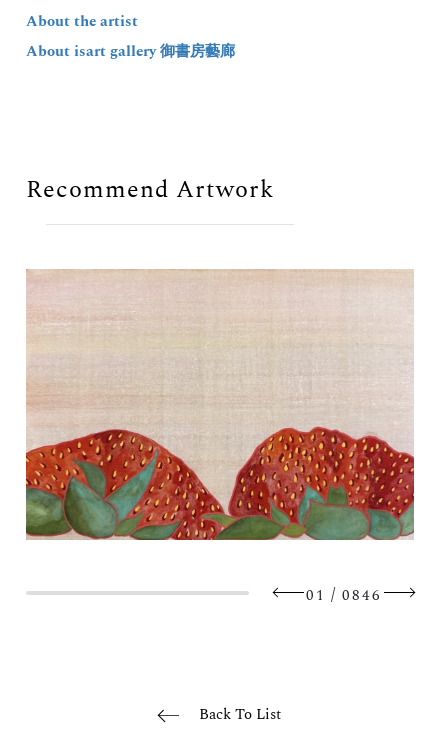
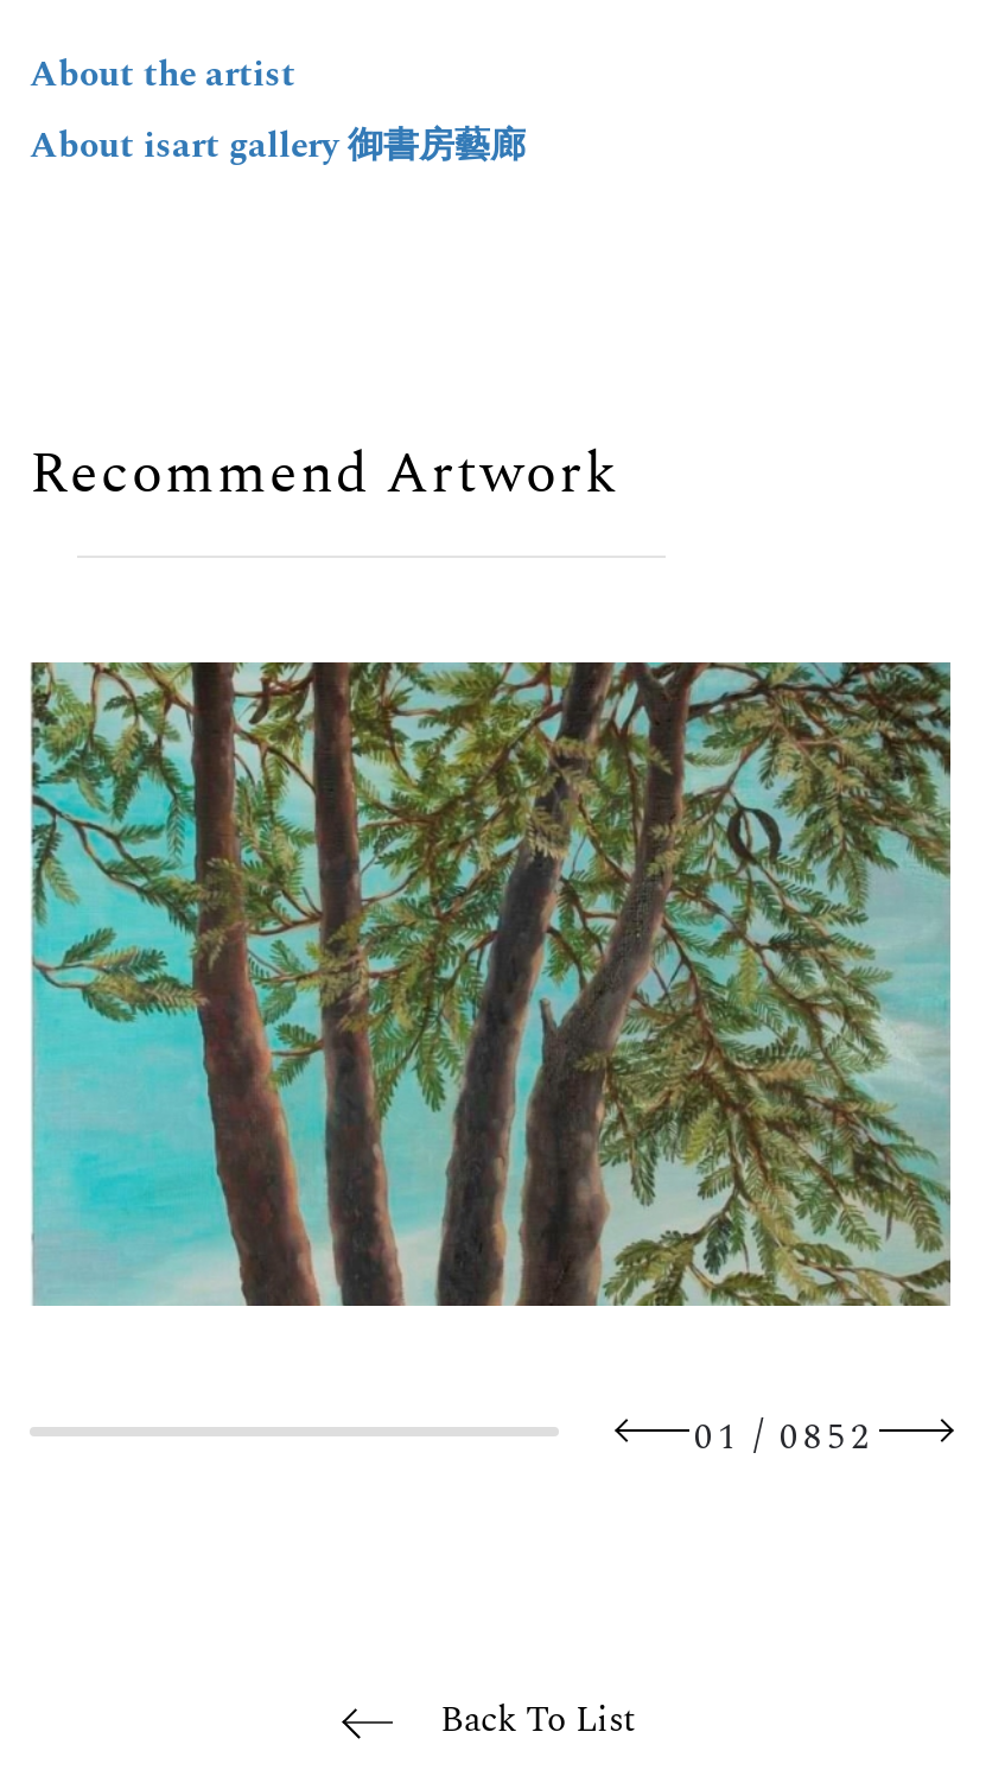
[25,269,415,541] [image] -> [30,660,953,1308] [image]
[306,582,382,608] 01 / 0846 -> [694,1405,874,1466] 01 / 0852

